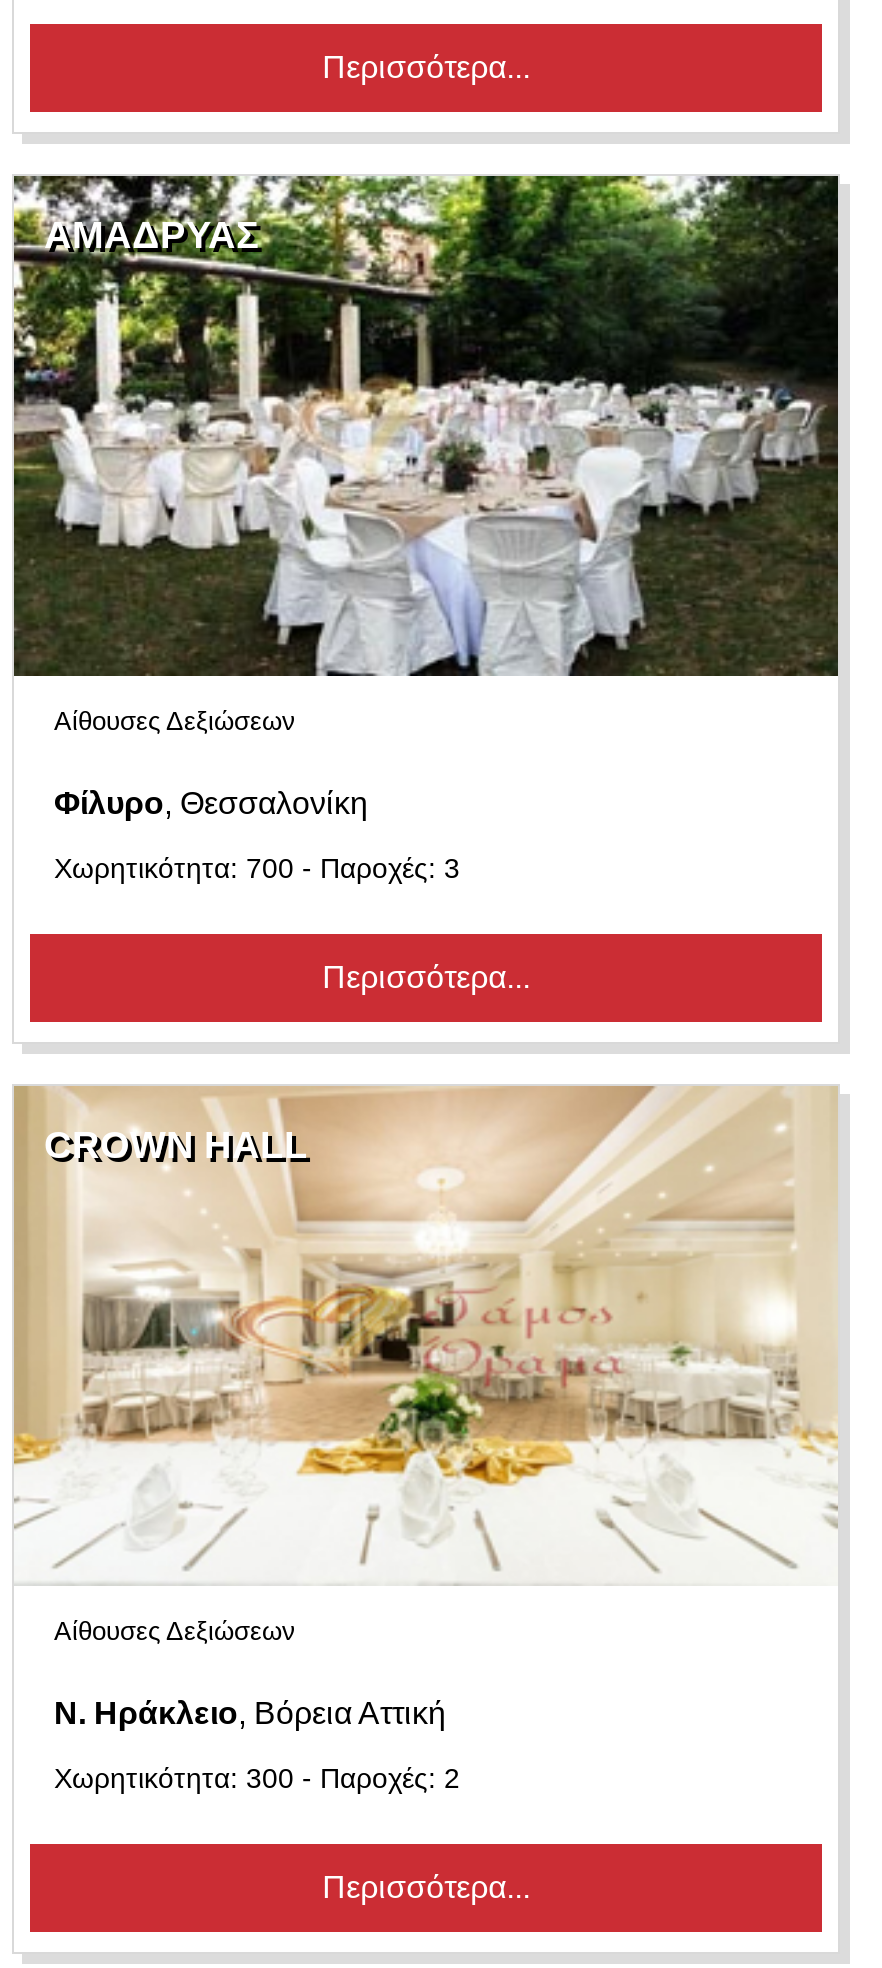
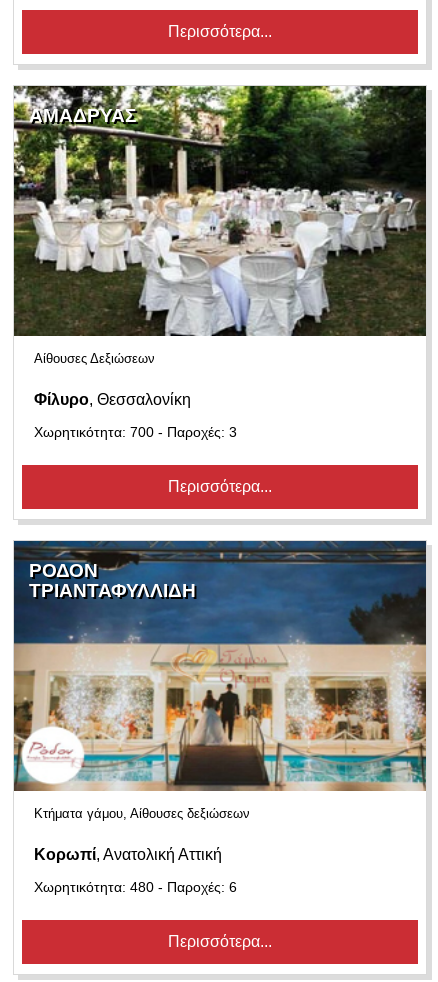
[12,1084,838,1586] [image] | CROWN HALL -> [13,540,427,792] [image] | ΡΟΔΟΝ | ΤΡΙΑΝΤΑΦΥΛΛΙΔΗ
[54,1616,296,1646] Αίθουσες Δεξιώσεων -> [34,806,250,821] Κτήματα γάμου, Αίθουσες δεξιώσεων
[54,1696,446,1730] Ν. Ηράκλειο, Βόρεια Αττική -> [34,846,222,863] Κορωπί, Ανατολική Αττική
[54,1762,460,1794] Χωρητικότητα: 300 - Παροχές: 2 -> [34,879,237,895] Χωρητικότητα: 480 - Παροχές: 6

